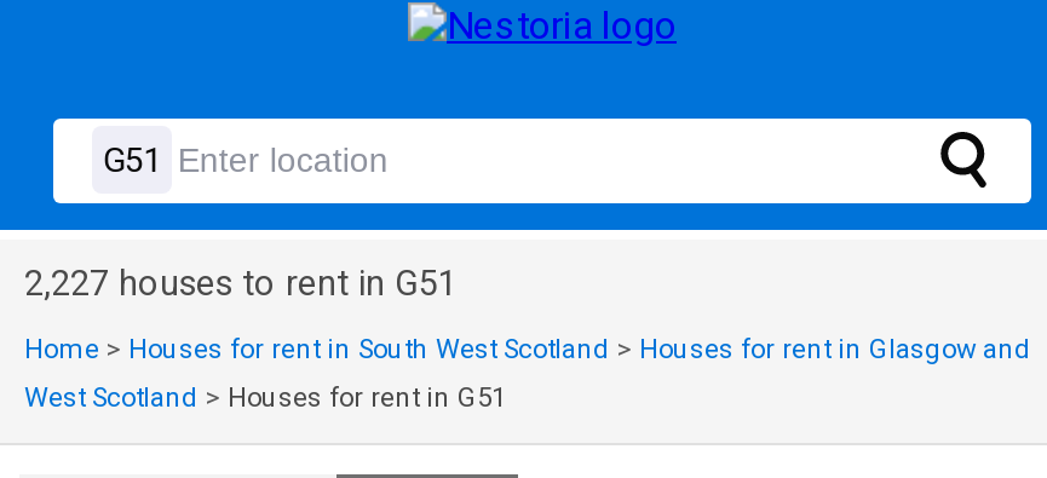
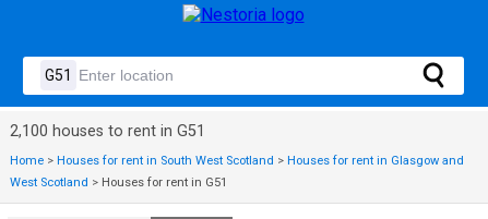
[24,264,458,305] 2,227 houses to rent in G51 -> [10,122,205,141] 2,100 houses to rent in G51

